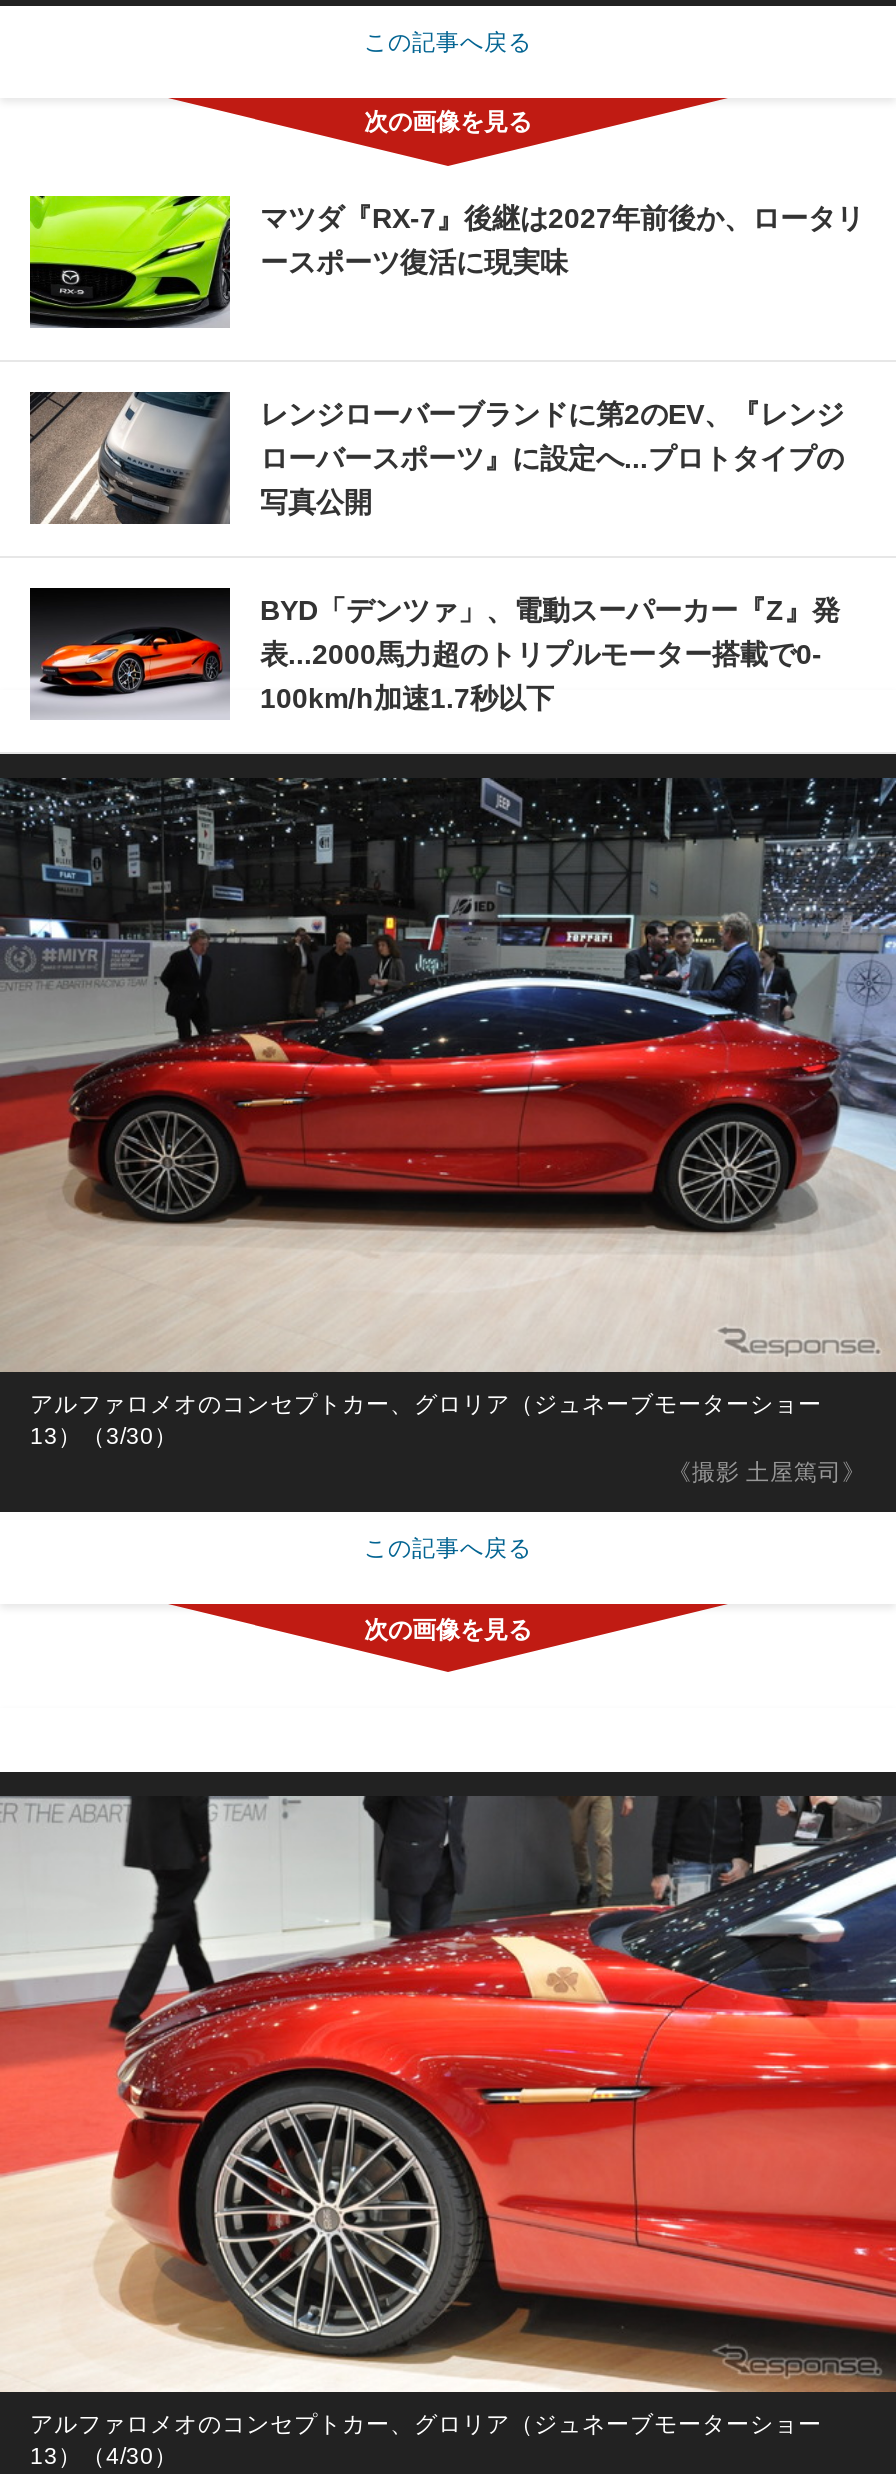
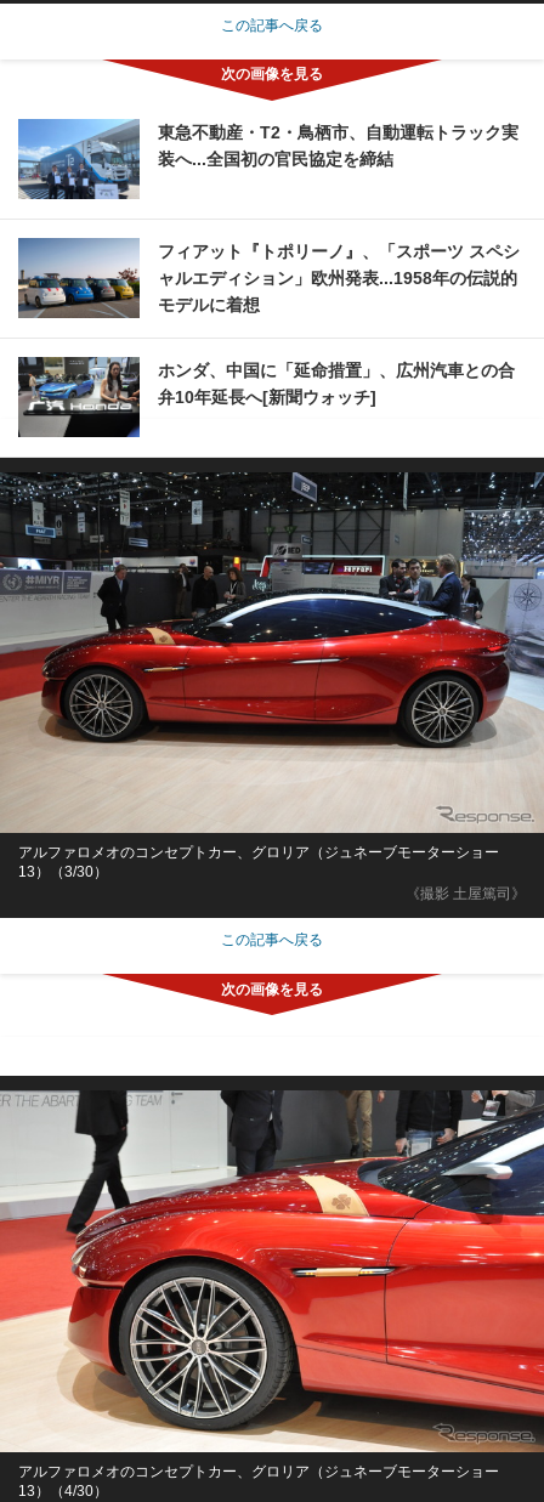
[28,194,864,330] [image] | マツダ『RX-7』後継は2027年前後か、ロータリ | ースポーツ復活に現実味 -> [17,118,518,200] [image] | 東急不動産・T2・鳥栖市、自動運転トラック実 | 装へ...全国初の官民協定を締結
[28,390,844,524] [image] | レンジローバーブランドに第2のEV、『レンジ | ローバースポーツ』に設定へ...プロトタイプの | 写真公開 -> [17,237,520,318] [image] | フィアット『トポリーノ』、「スポーツ スペシ | ャルエディション」欧州発表...1958年の伝説的 | モデルに着想
[32,586,840,720] [image] | BYD「デンツァ」、電動スーパーカー『Z』発 | 表...2000馬力超のトリプルモーター搭載で0- | 100km/h加速1.7秒以下 -> [18,356,515,438] [image] | ホンダ、中国に「延命措置」、広州汽車との合 | 弁10年延長へ[新聞ウォッチ]

